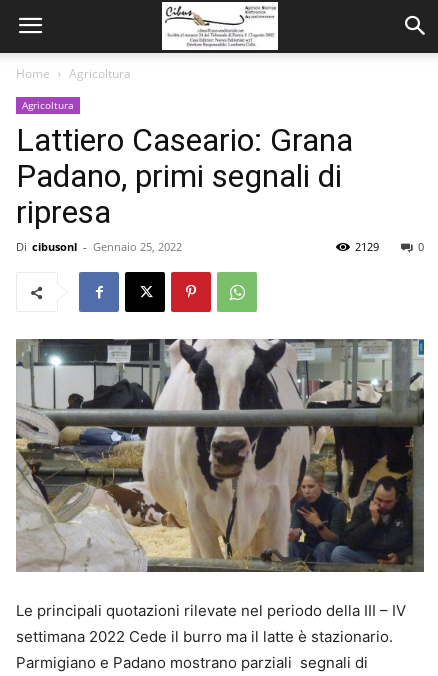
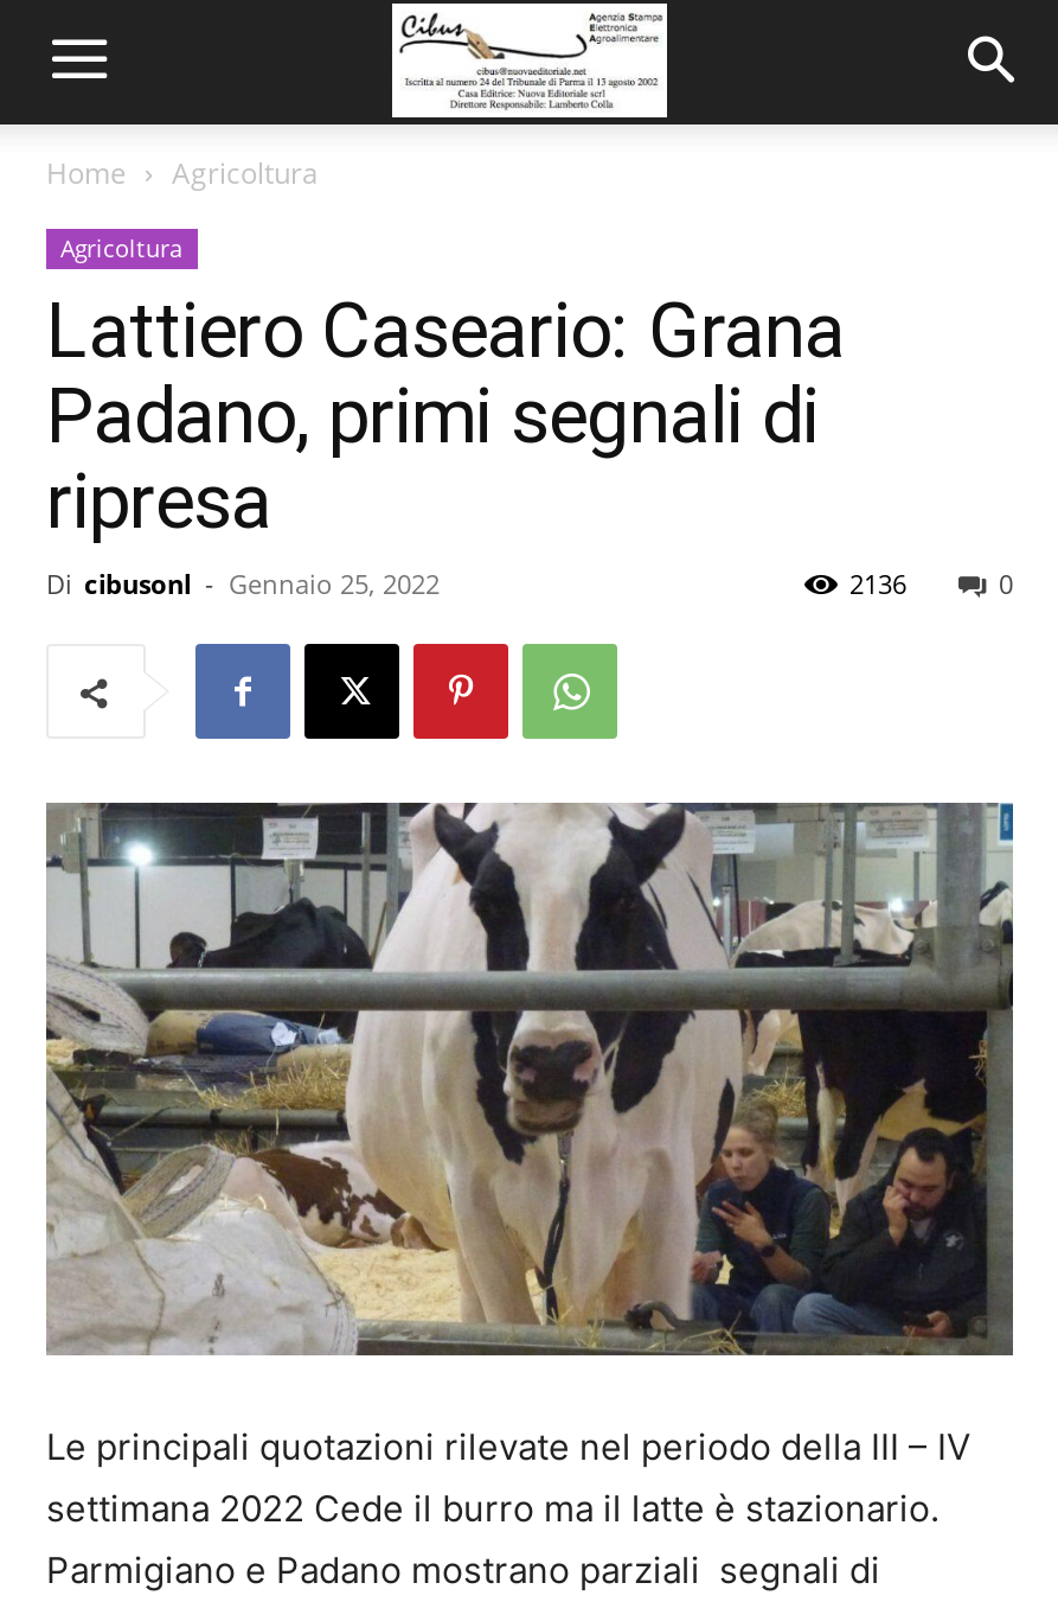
[355,239,379,254] 2129 -> [849,566,906,601] 2136

